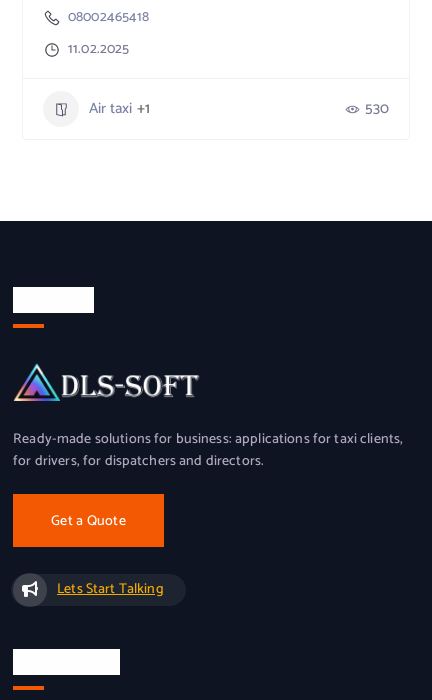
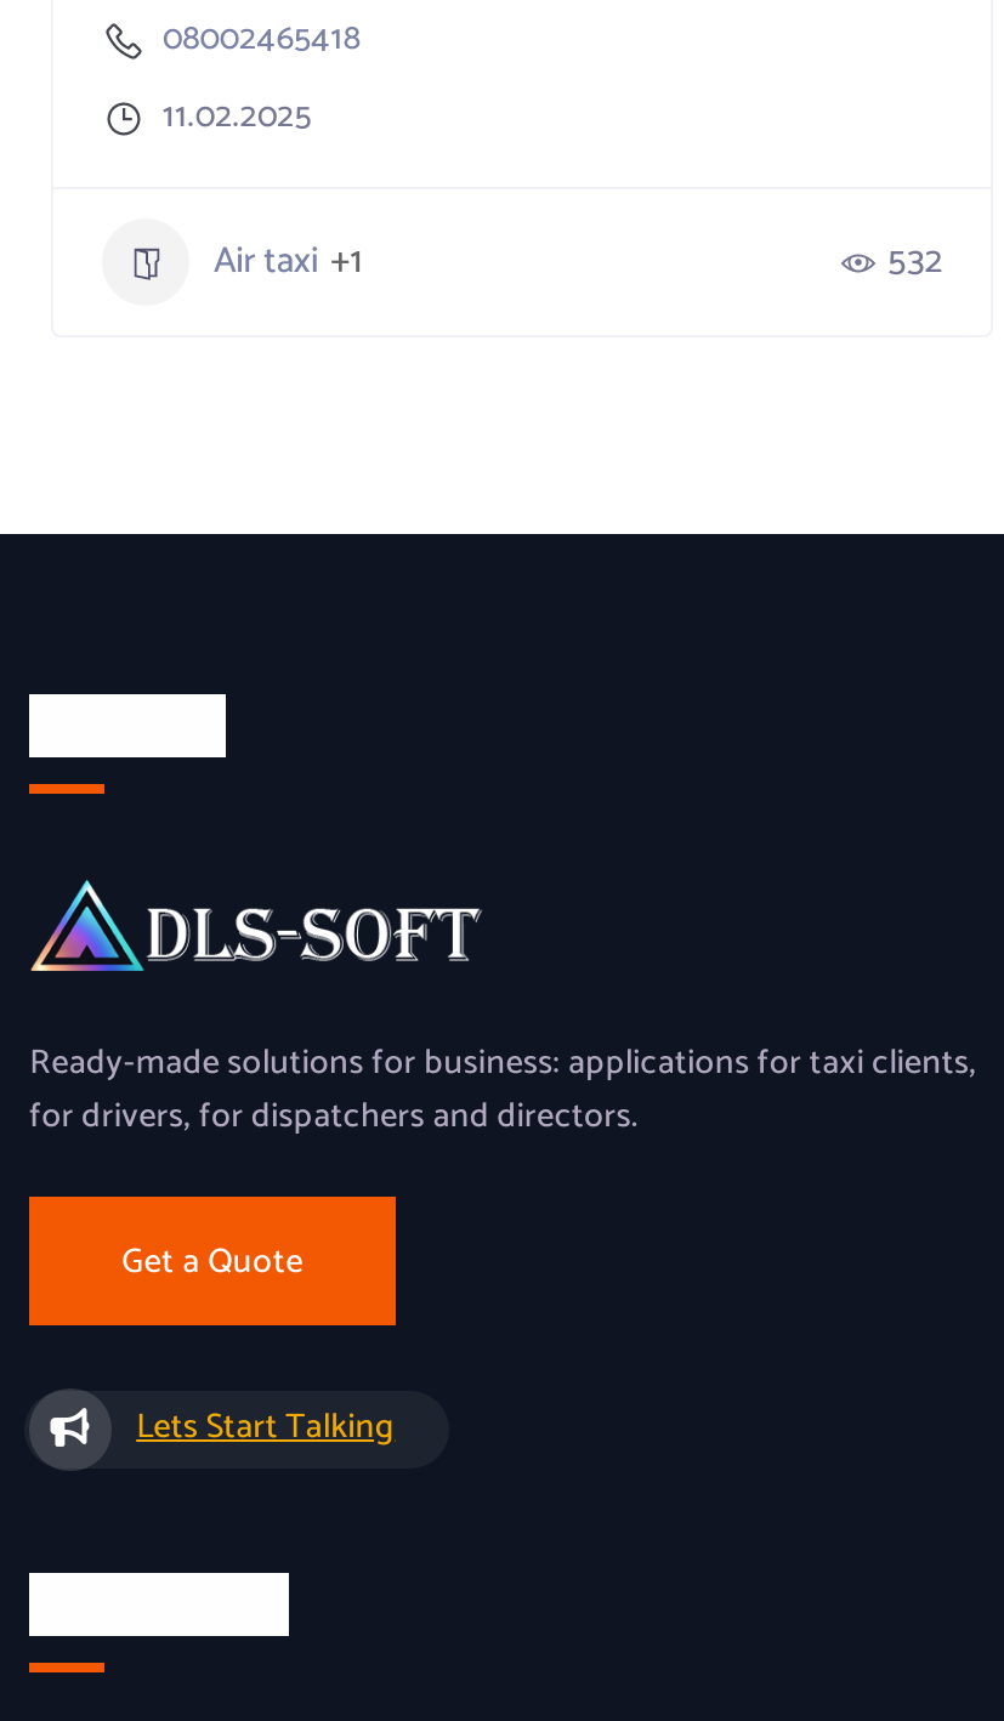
[365,96,389,121] 530 -> [888,231,942,291] 532

